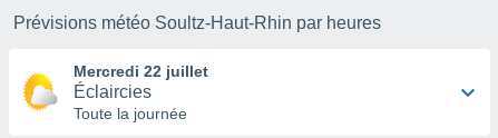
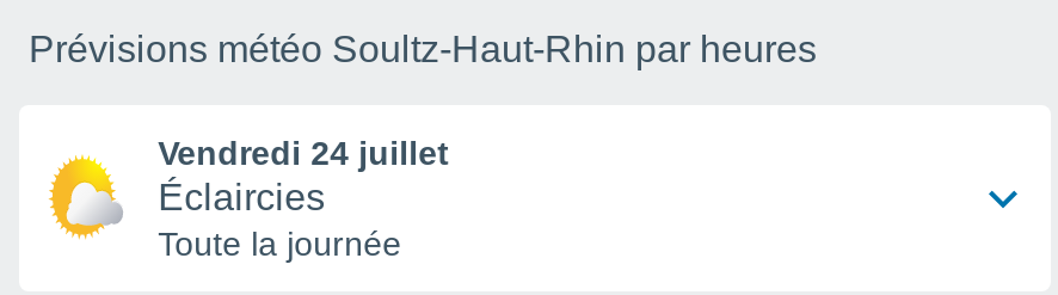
[74,62,208,80] Mercredi 22 juillet -> [158,134,449,172] Vendredi 24 juillet

